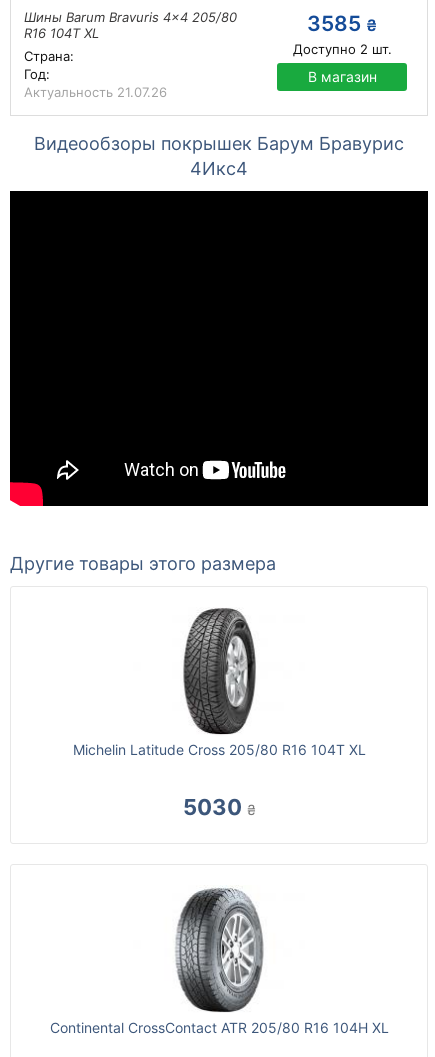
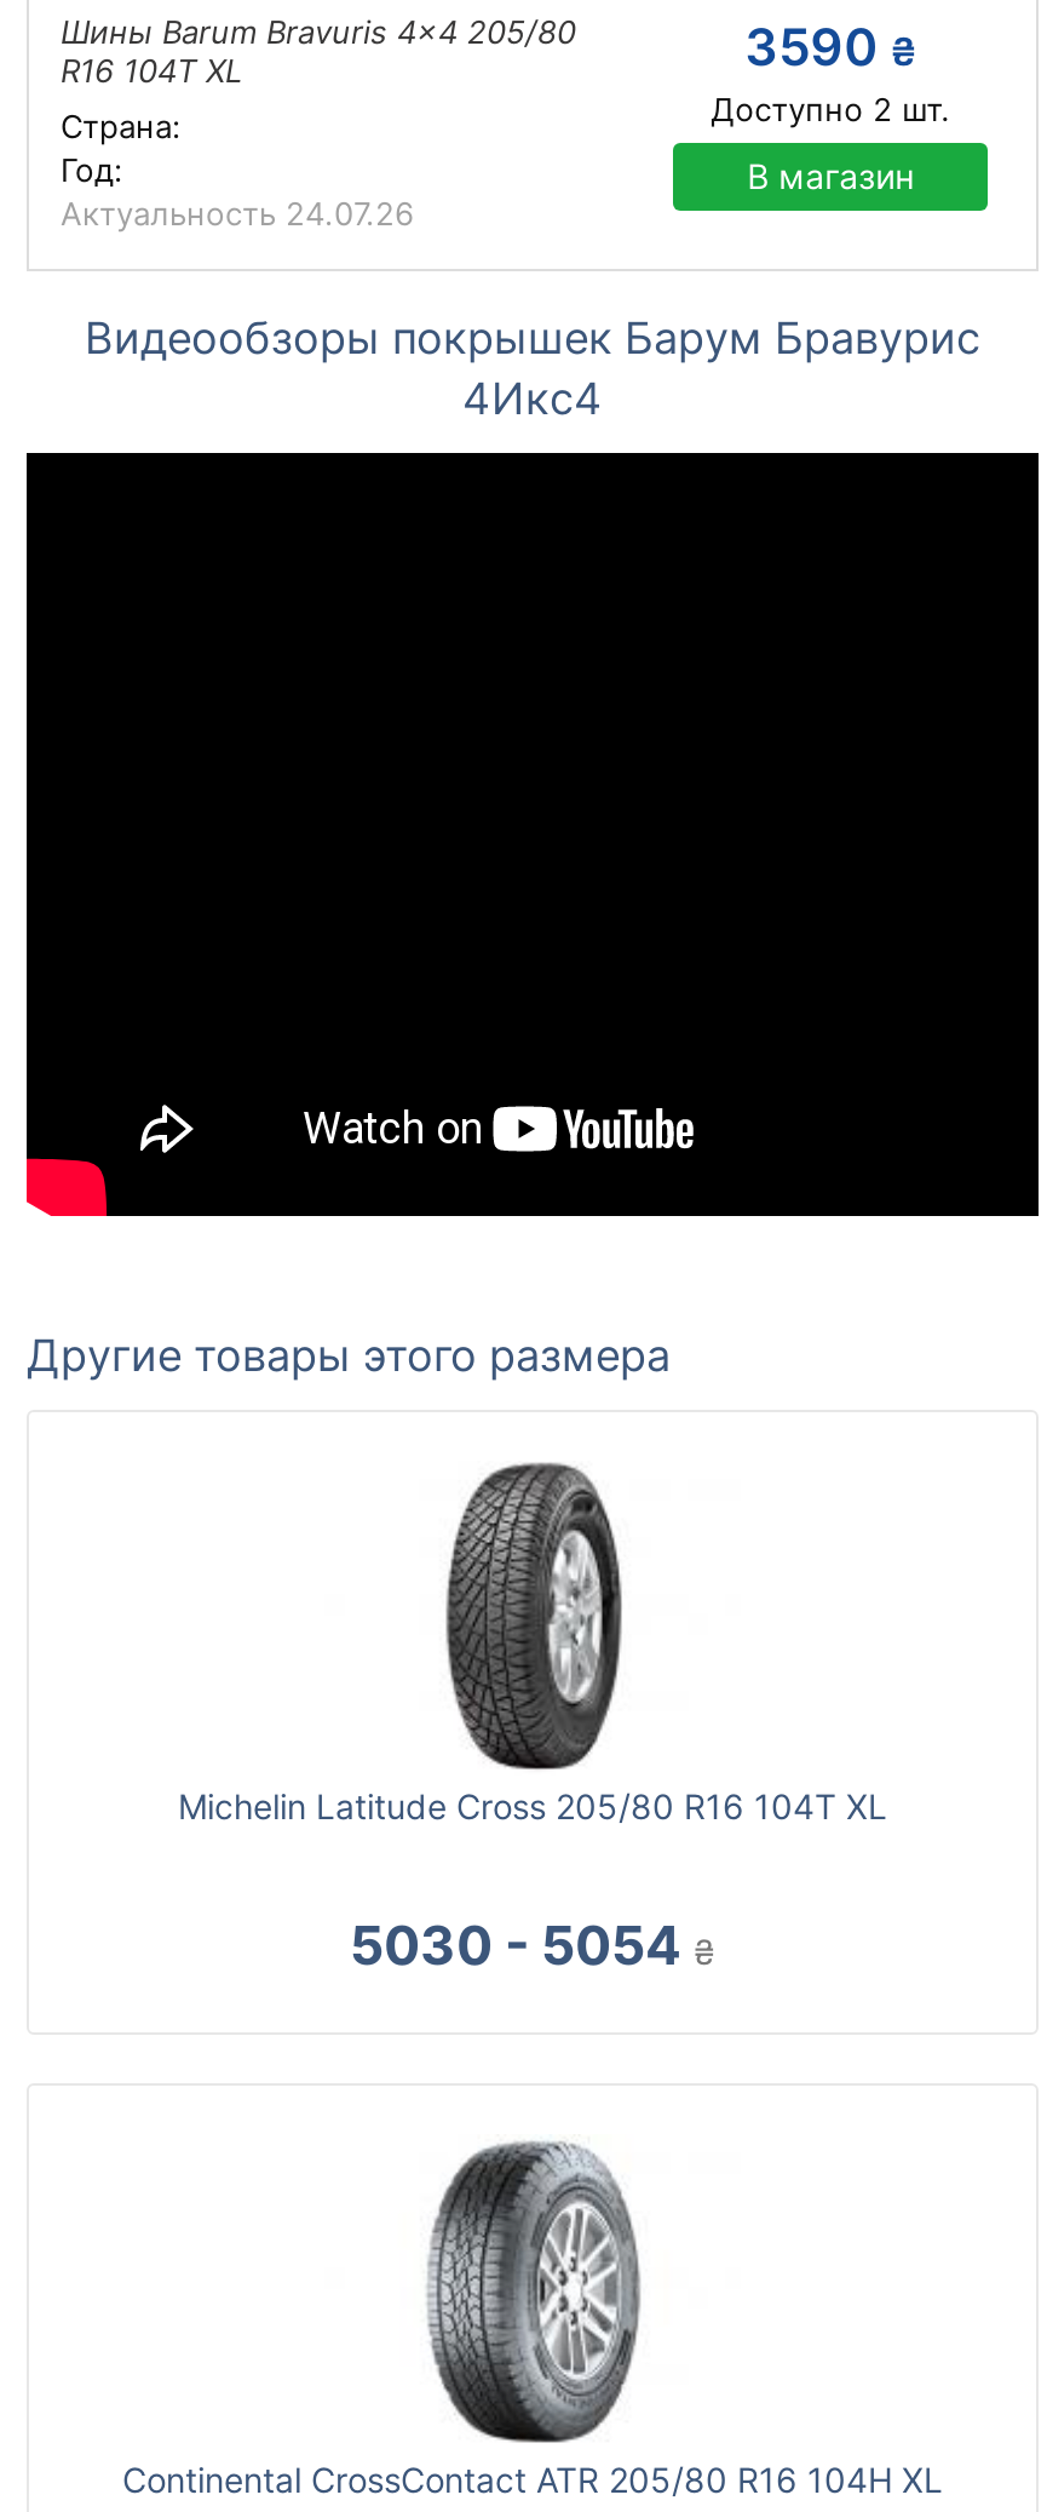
[307,11,377,36] 3585 ₴ -> [745,17,917,78] 3590 ₴
[24,84,167,100] Актуальность 21.07.26 -> [61,194,414,233] Актуальность 24.07.26
[182,794,255,820] 5030 ₴ -> [350,1914,715,1977] 5030 - 5054 ₴

